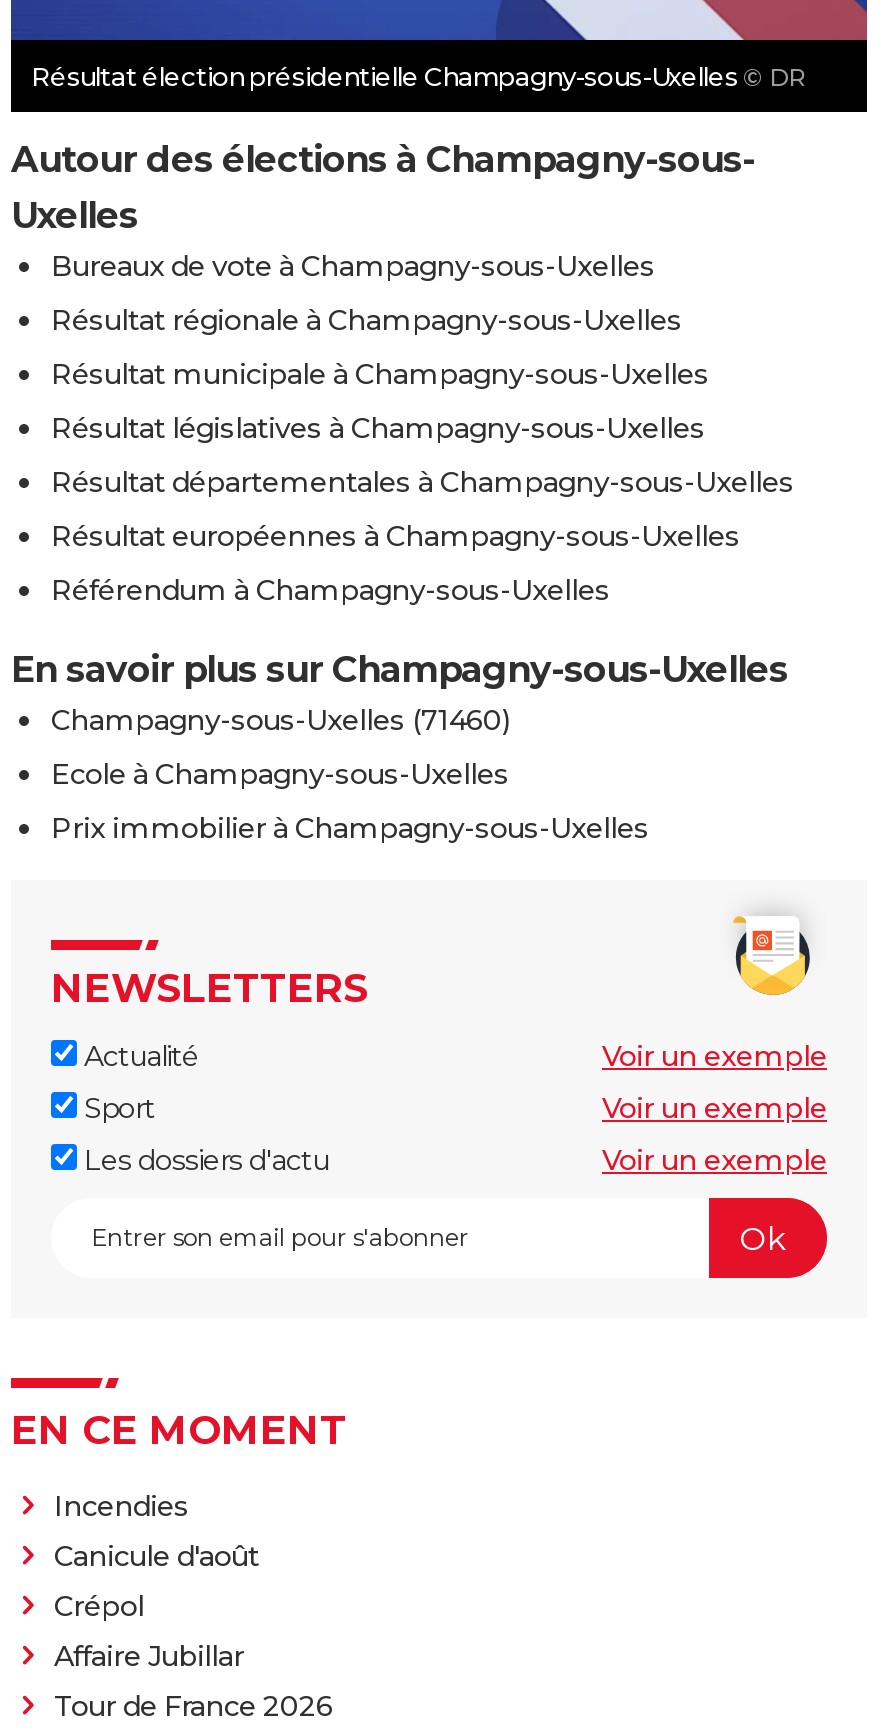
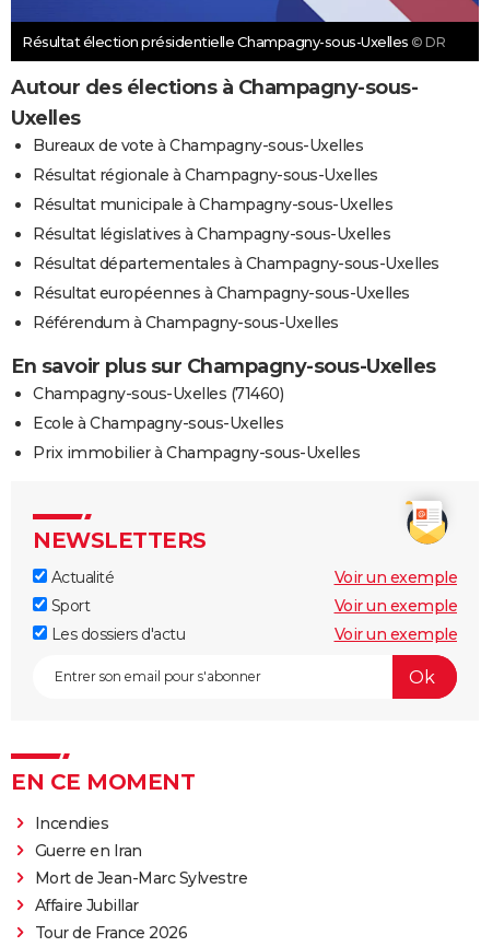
[54,1539,259,1625] Canicule d'août | Crépol -> [34,841,247,888] Guerre en Iran | Mort de Jean-Marc Sylvestre

